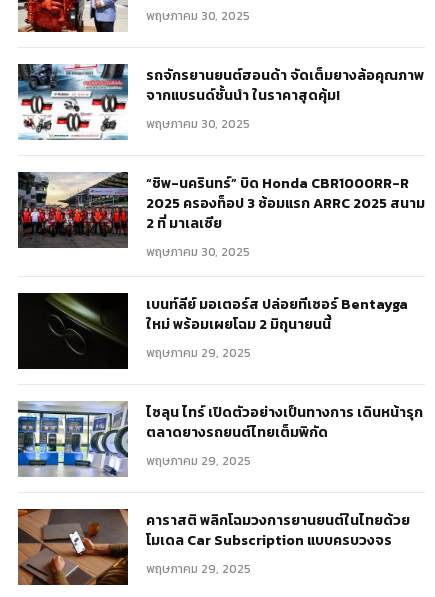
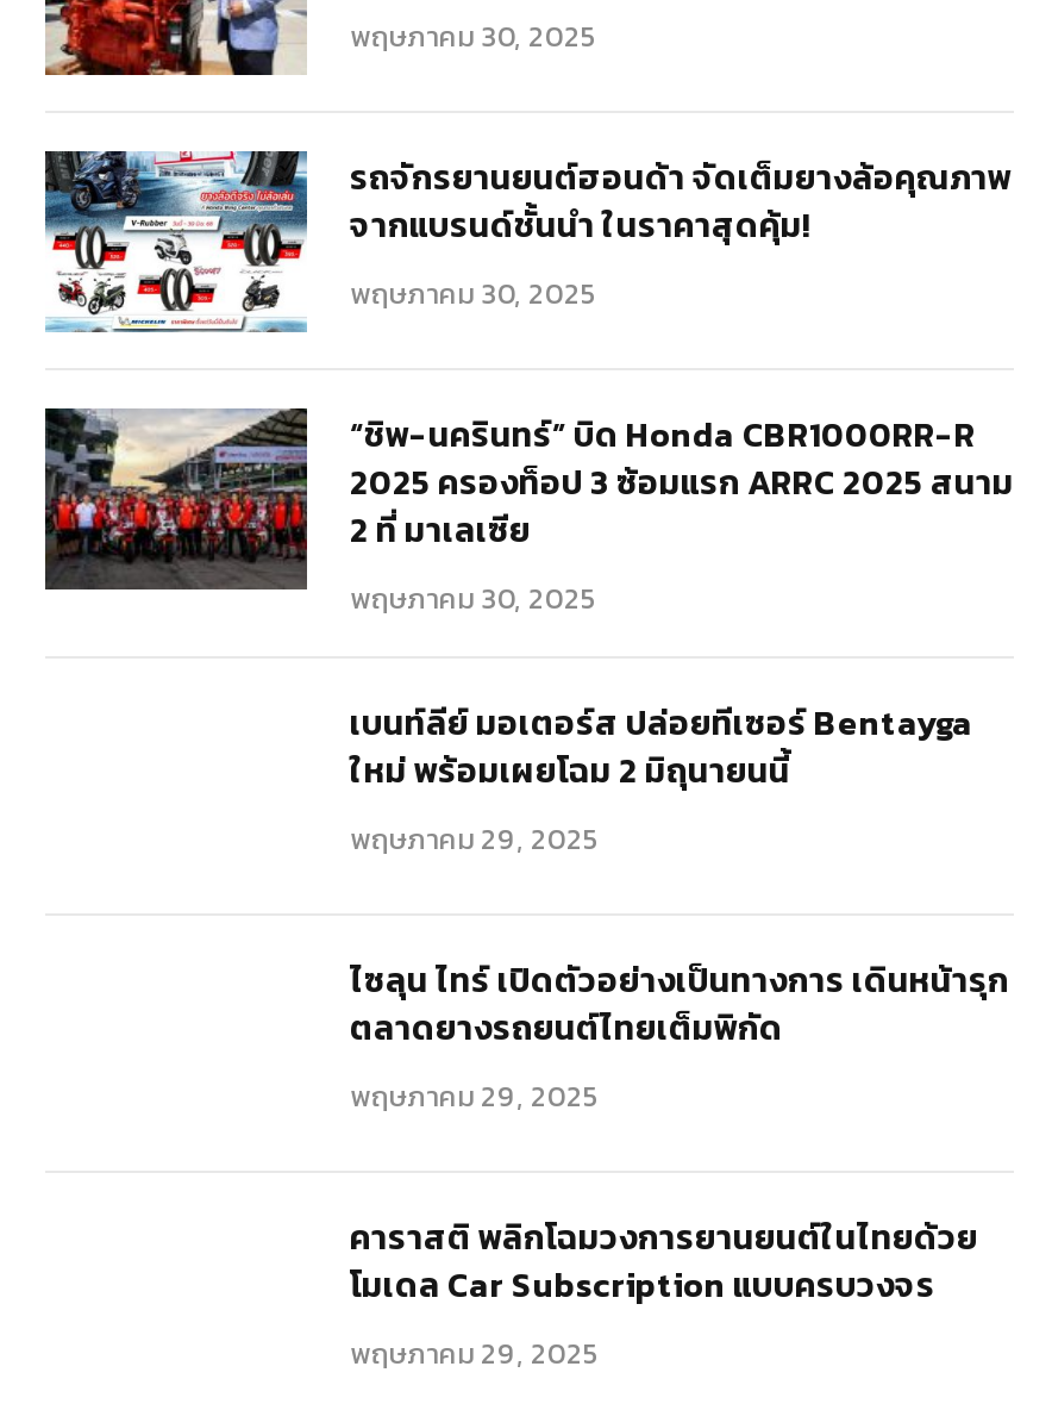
[17,292,129,370] [image] -> none
[17,401,129,478] [image] -> none
[17,508,129,586] [image] -> none

